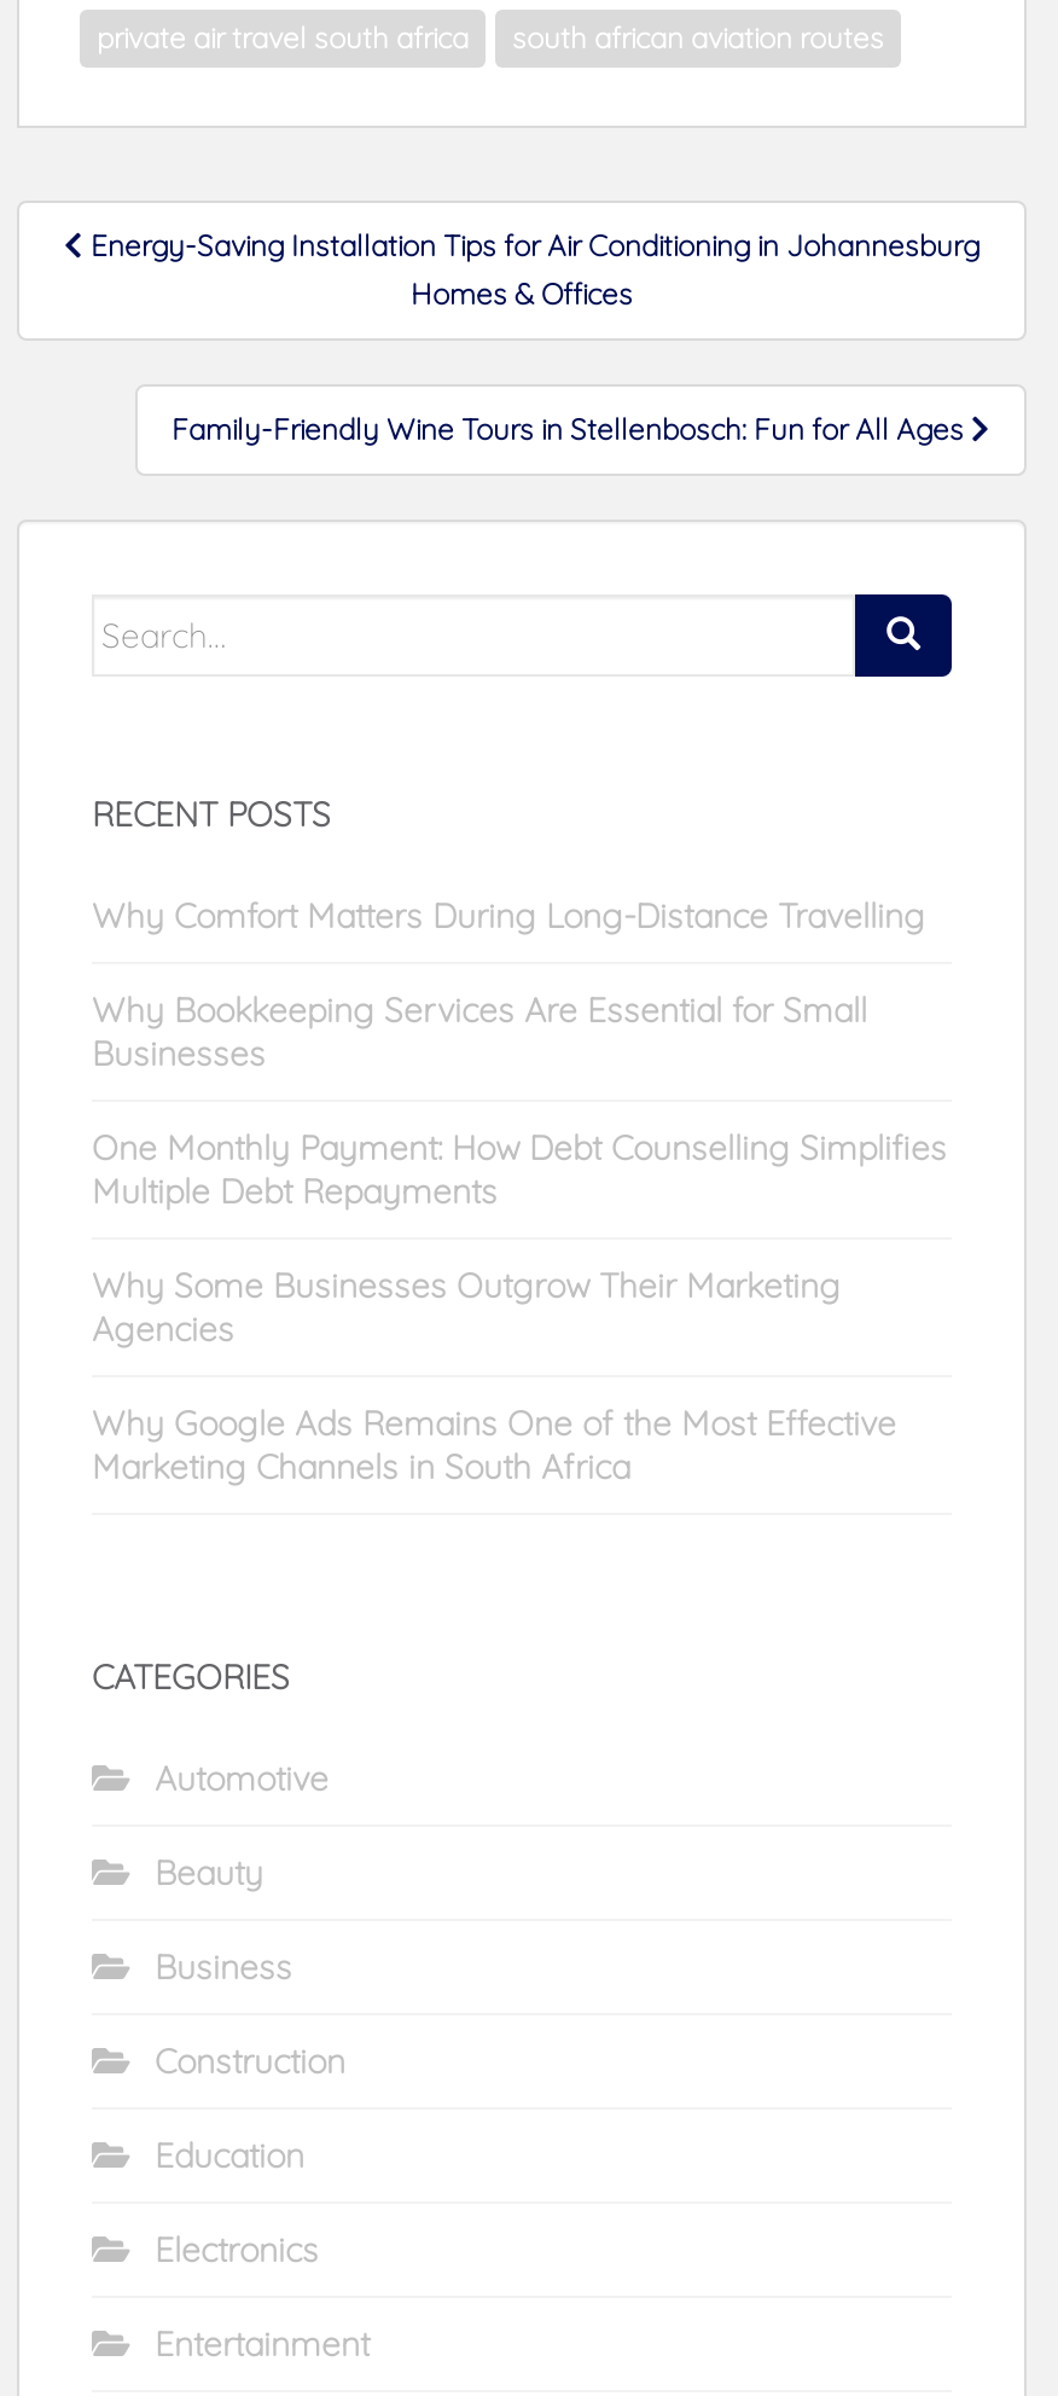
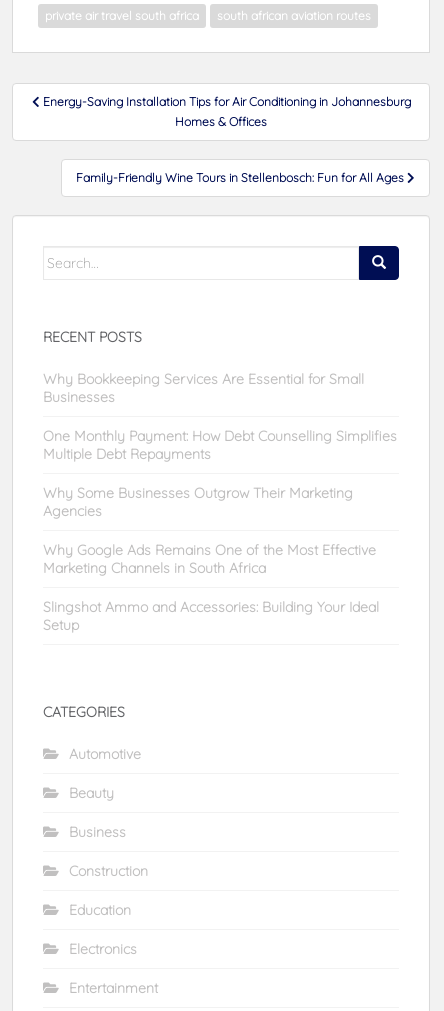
[92,893,925,936] Why Comfort Matters During Long-Distance Travelling -> none
moved [92,987,947,1487] -> [43,369,397,576]: Why Bookkeeping Services Are Essential for Small | Businesses | One Monthly Payment: How Debt Counselling Simplifies | Multiple Debt Repayments | Why Some Businesses Outgrow Their Marketing | Agencies | Why Google Ads Remains One of the Most Effective | Marketing Channels in South Africa
none -> [43,597,379,633] Slingshot Ammo and Accessories: Building Your Ideal | Setup

